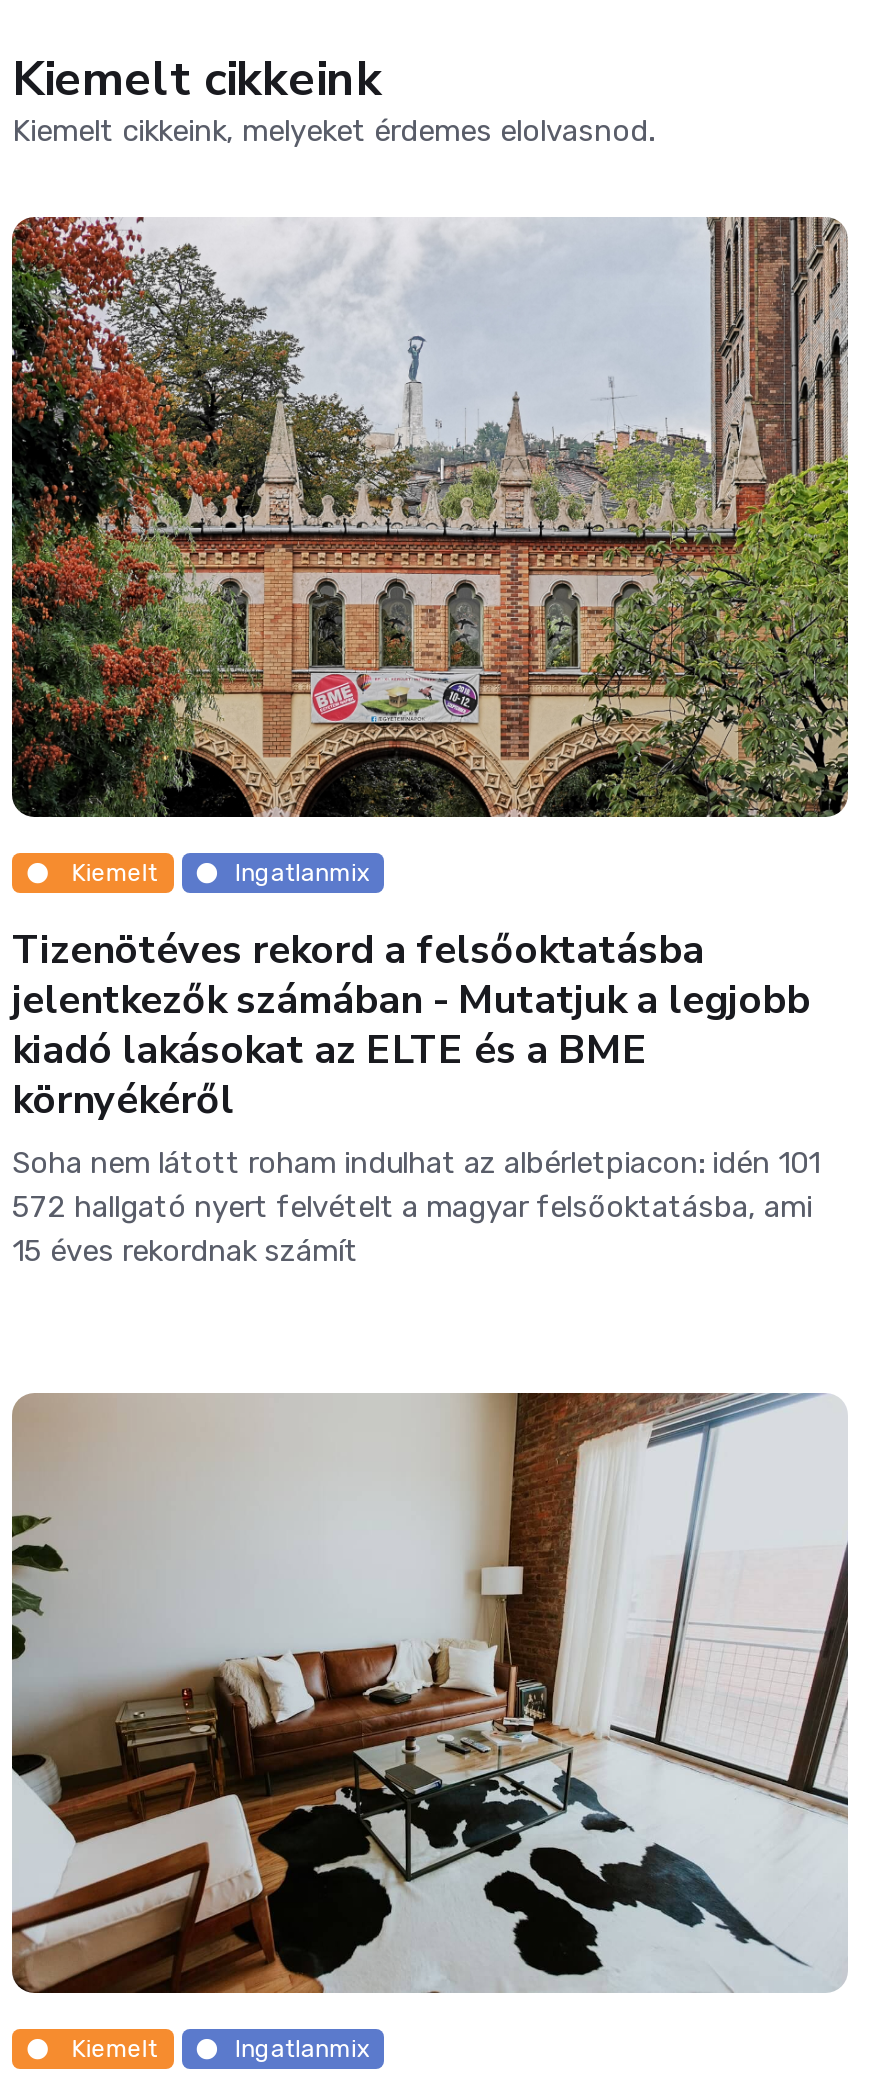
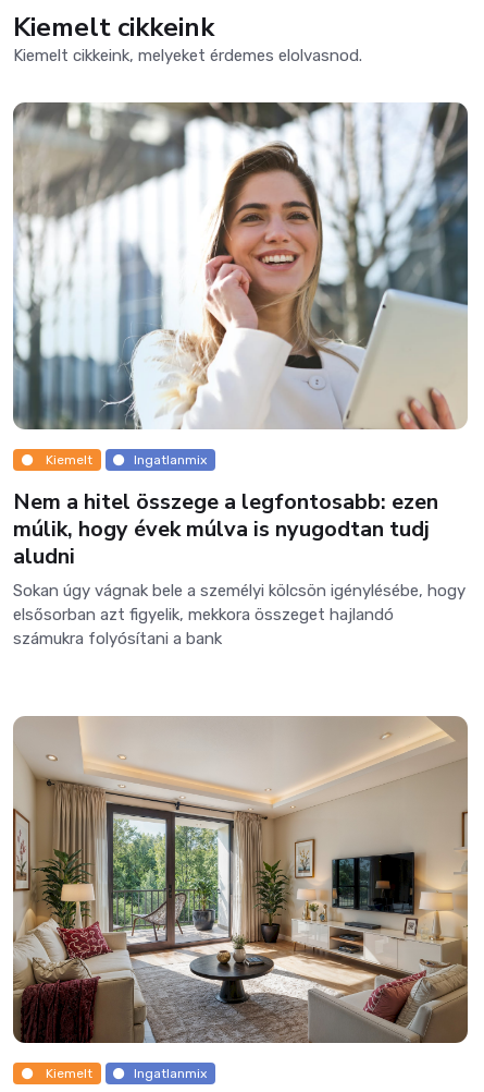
[10,215,850,819] [image] -> [12,101,469,430] [image]
[12,923,820,1269] Tizenötéves rekord a felsőoktatásba | jelentkezők számában - Mutatjuk a legjobb | kiadó lakásokat az ELTE és a BME | környékéről | Soha nem látott roham indulhat az albérletpiacon: idén 101 | 572 hallgató nyert felvételt a magyar felsőoktatásba, ami | 15 éves rekordnak számít -> [13,487,466,649] Nem a hitel összege a legfontosabb: ezen | múlik, hogy évek múlva is nyugodtan tudj | aludni | Sokan úgy vágnak bele a személyi kölcsön igénylésébe, hogy | elsősorban azt figyelik, mekkora összeget hajlandó | számukra folyósítani a bank
[12,1393,848,1995] [image] -> [13,716,469,1044] [image]

